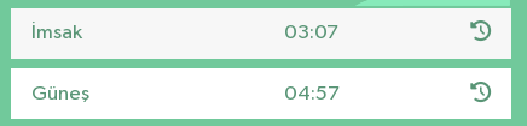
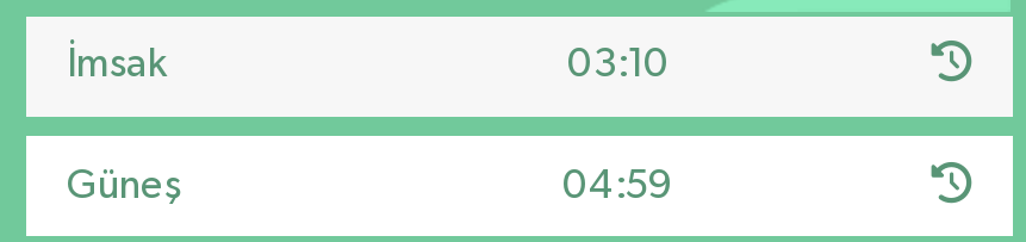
[284,23,338,44] 03:07 -> [567,46,670,87] 03:10
[283,84,339,104] 04:57 -> [562,166,674,207] 04:59

